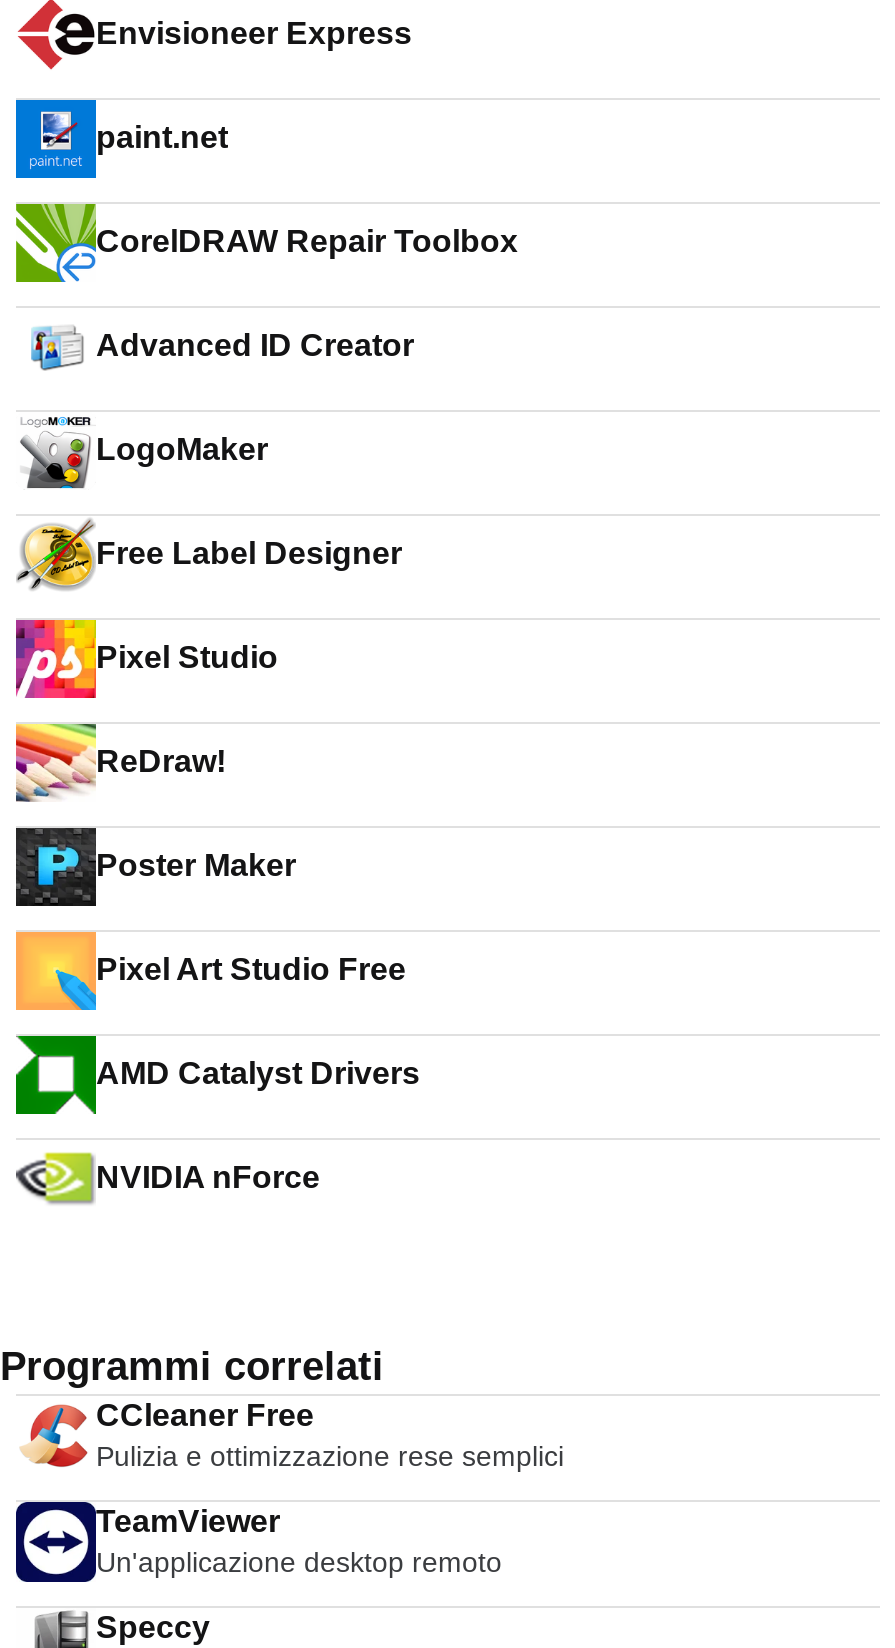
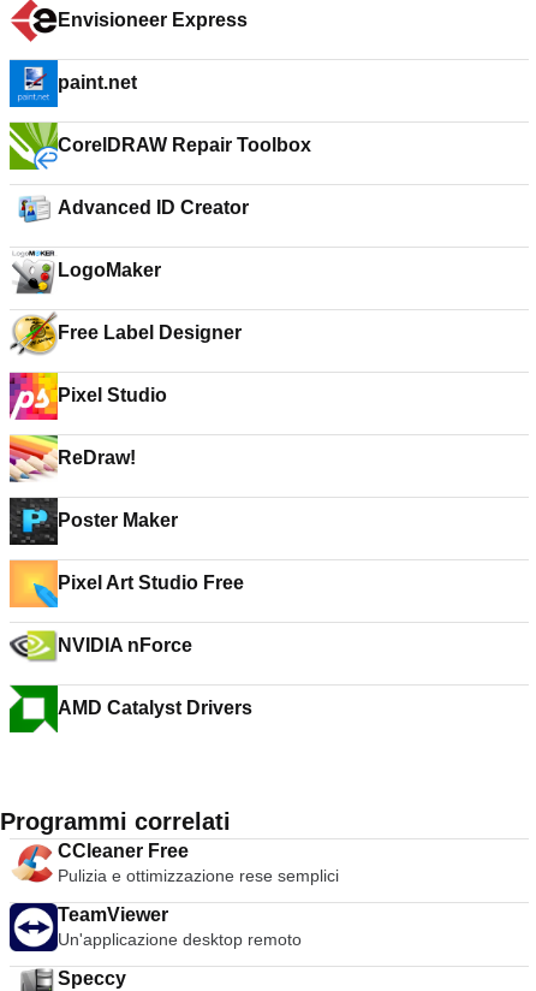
moved [14,1034,420,1116] -> [8,684,252,734]: [image] | AMD Catalyst Drivers
moved [96,1160,320,1194] -> [58,635,192,655]: NVIDIA nForce

